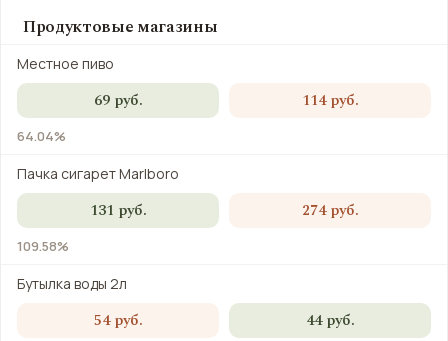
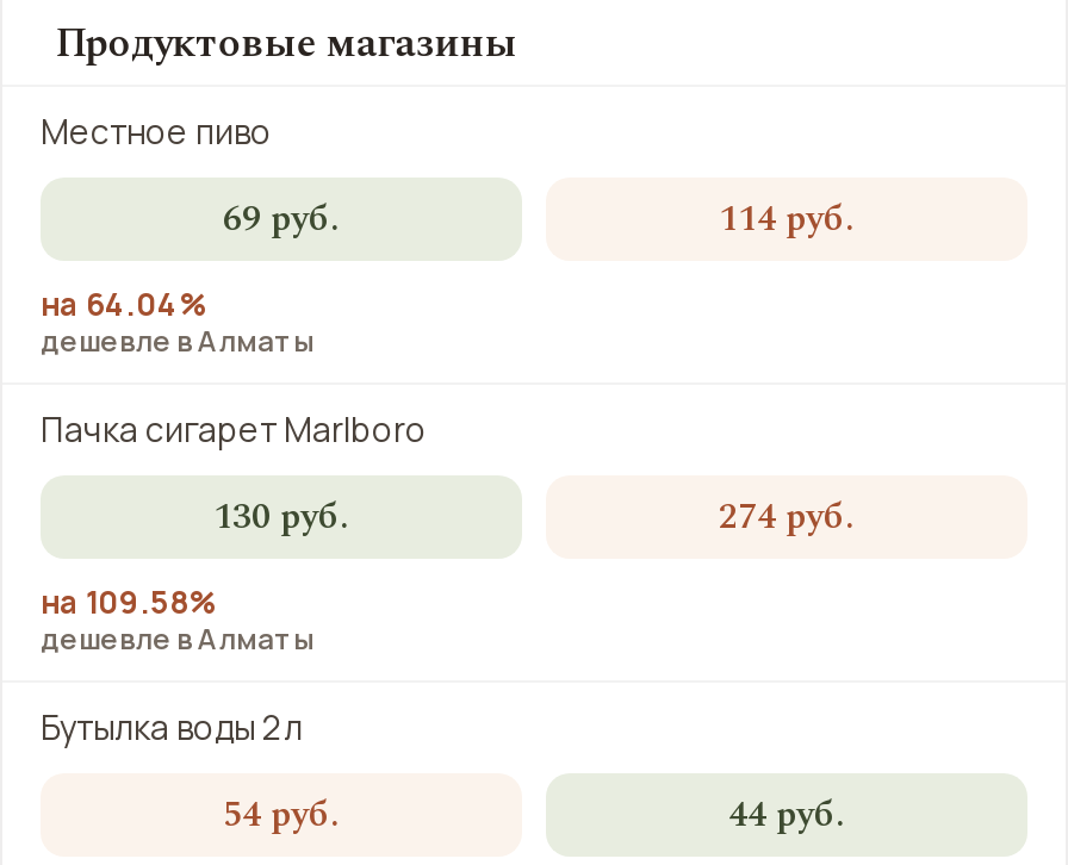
[17,127,66,145] 64.04% -> [41,282,315,361] на 64.04% | дешевле в Алматы
[89,199,146,222] 131 руб. -> [213,490,349,544] 130 руб.
[17,237,69,255] 109.58% -> [41,580,315,659] на 109.58% | дешевле в Алматы

